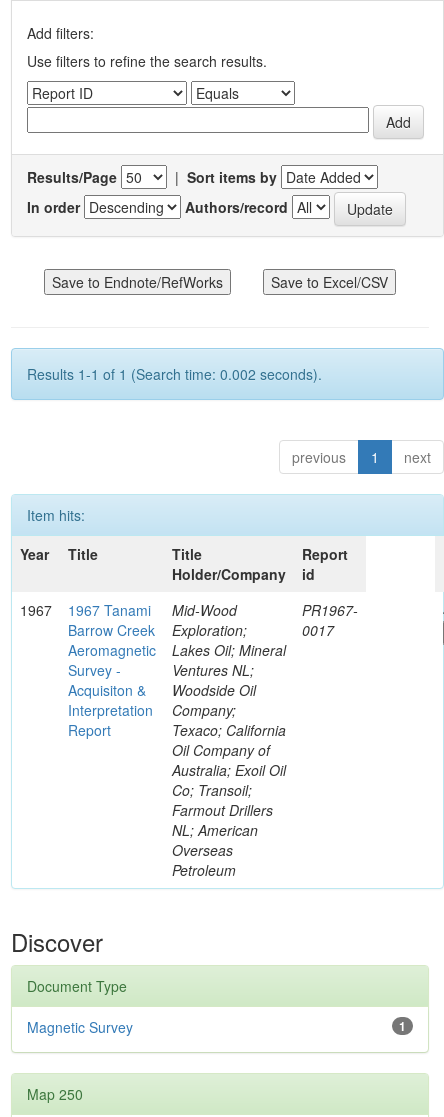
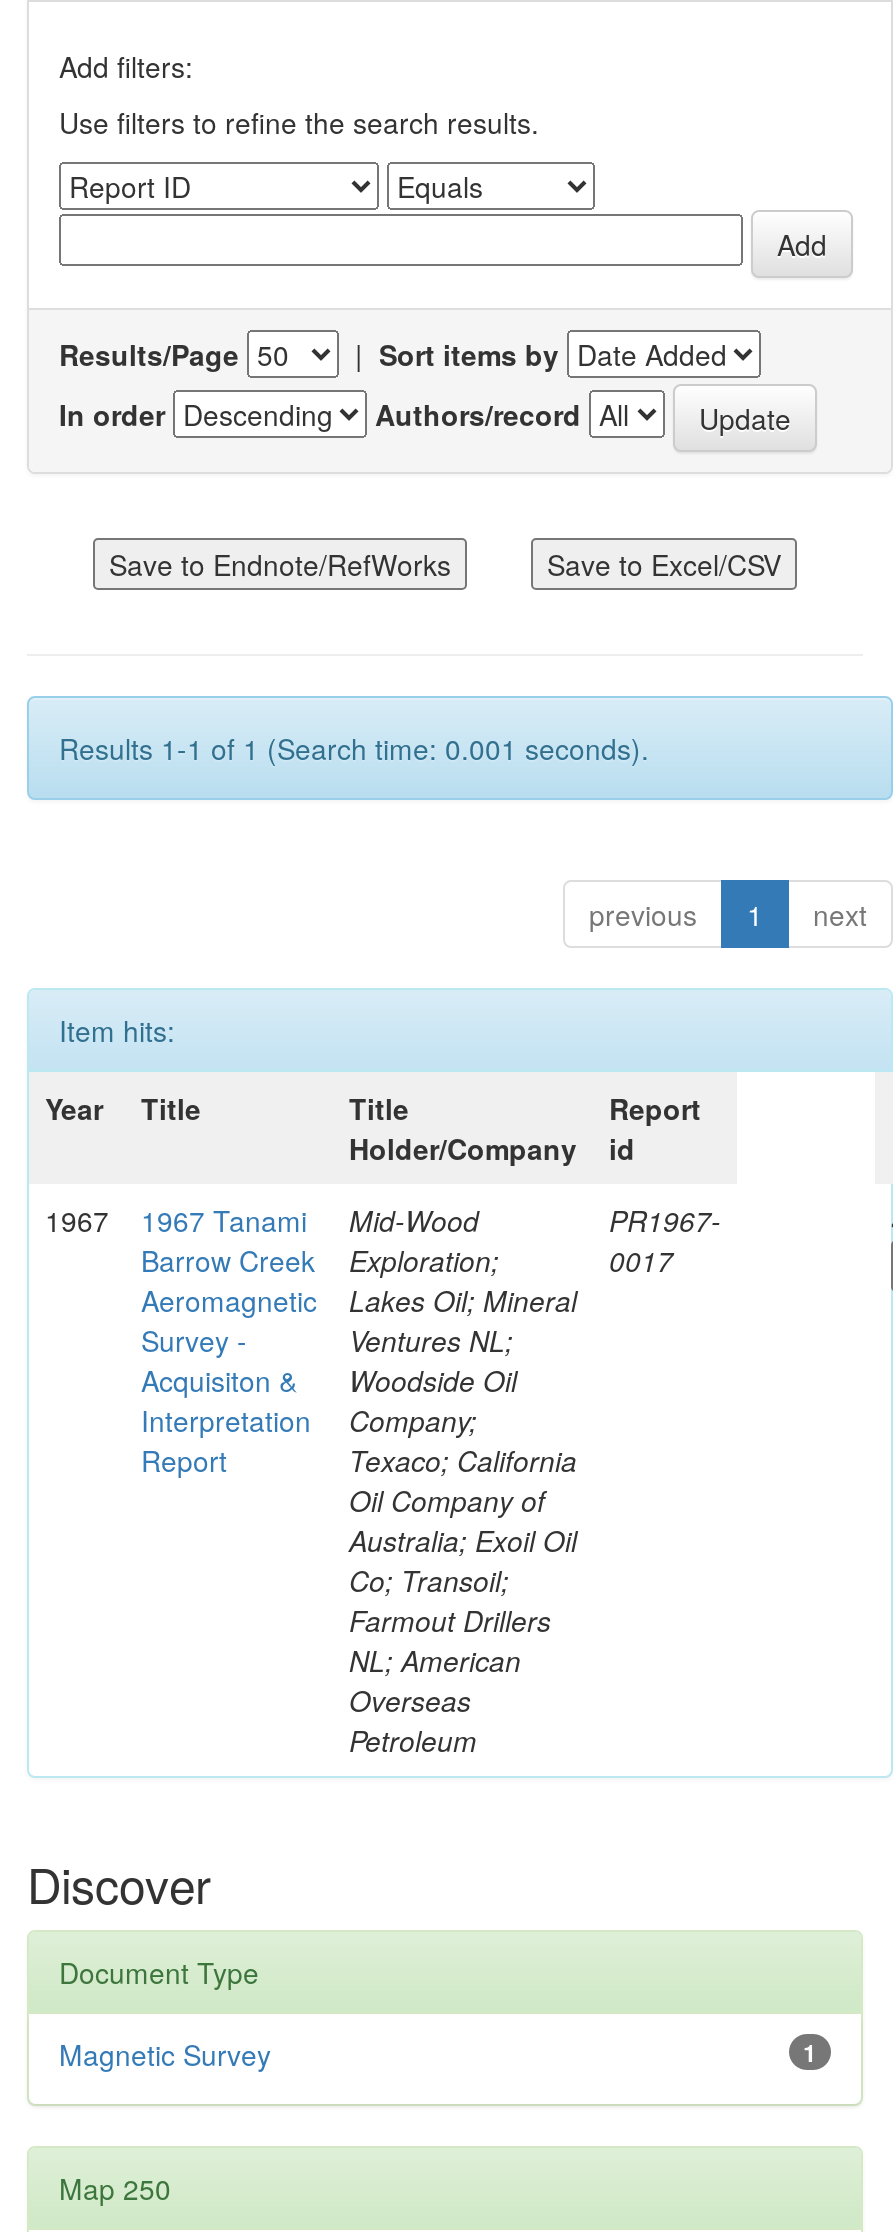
[27,364,322,384] Results 1-1 of 1 (Search time: 0.002 seconds). -> [59,728,649,768] Results 1-1 of 1 (Search time: 0.001 seconds).

